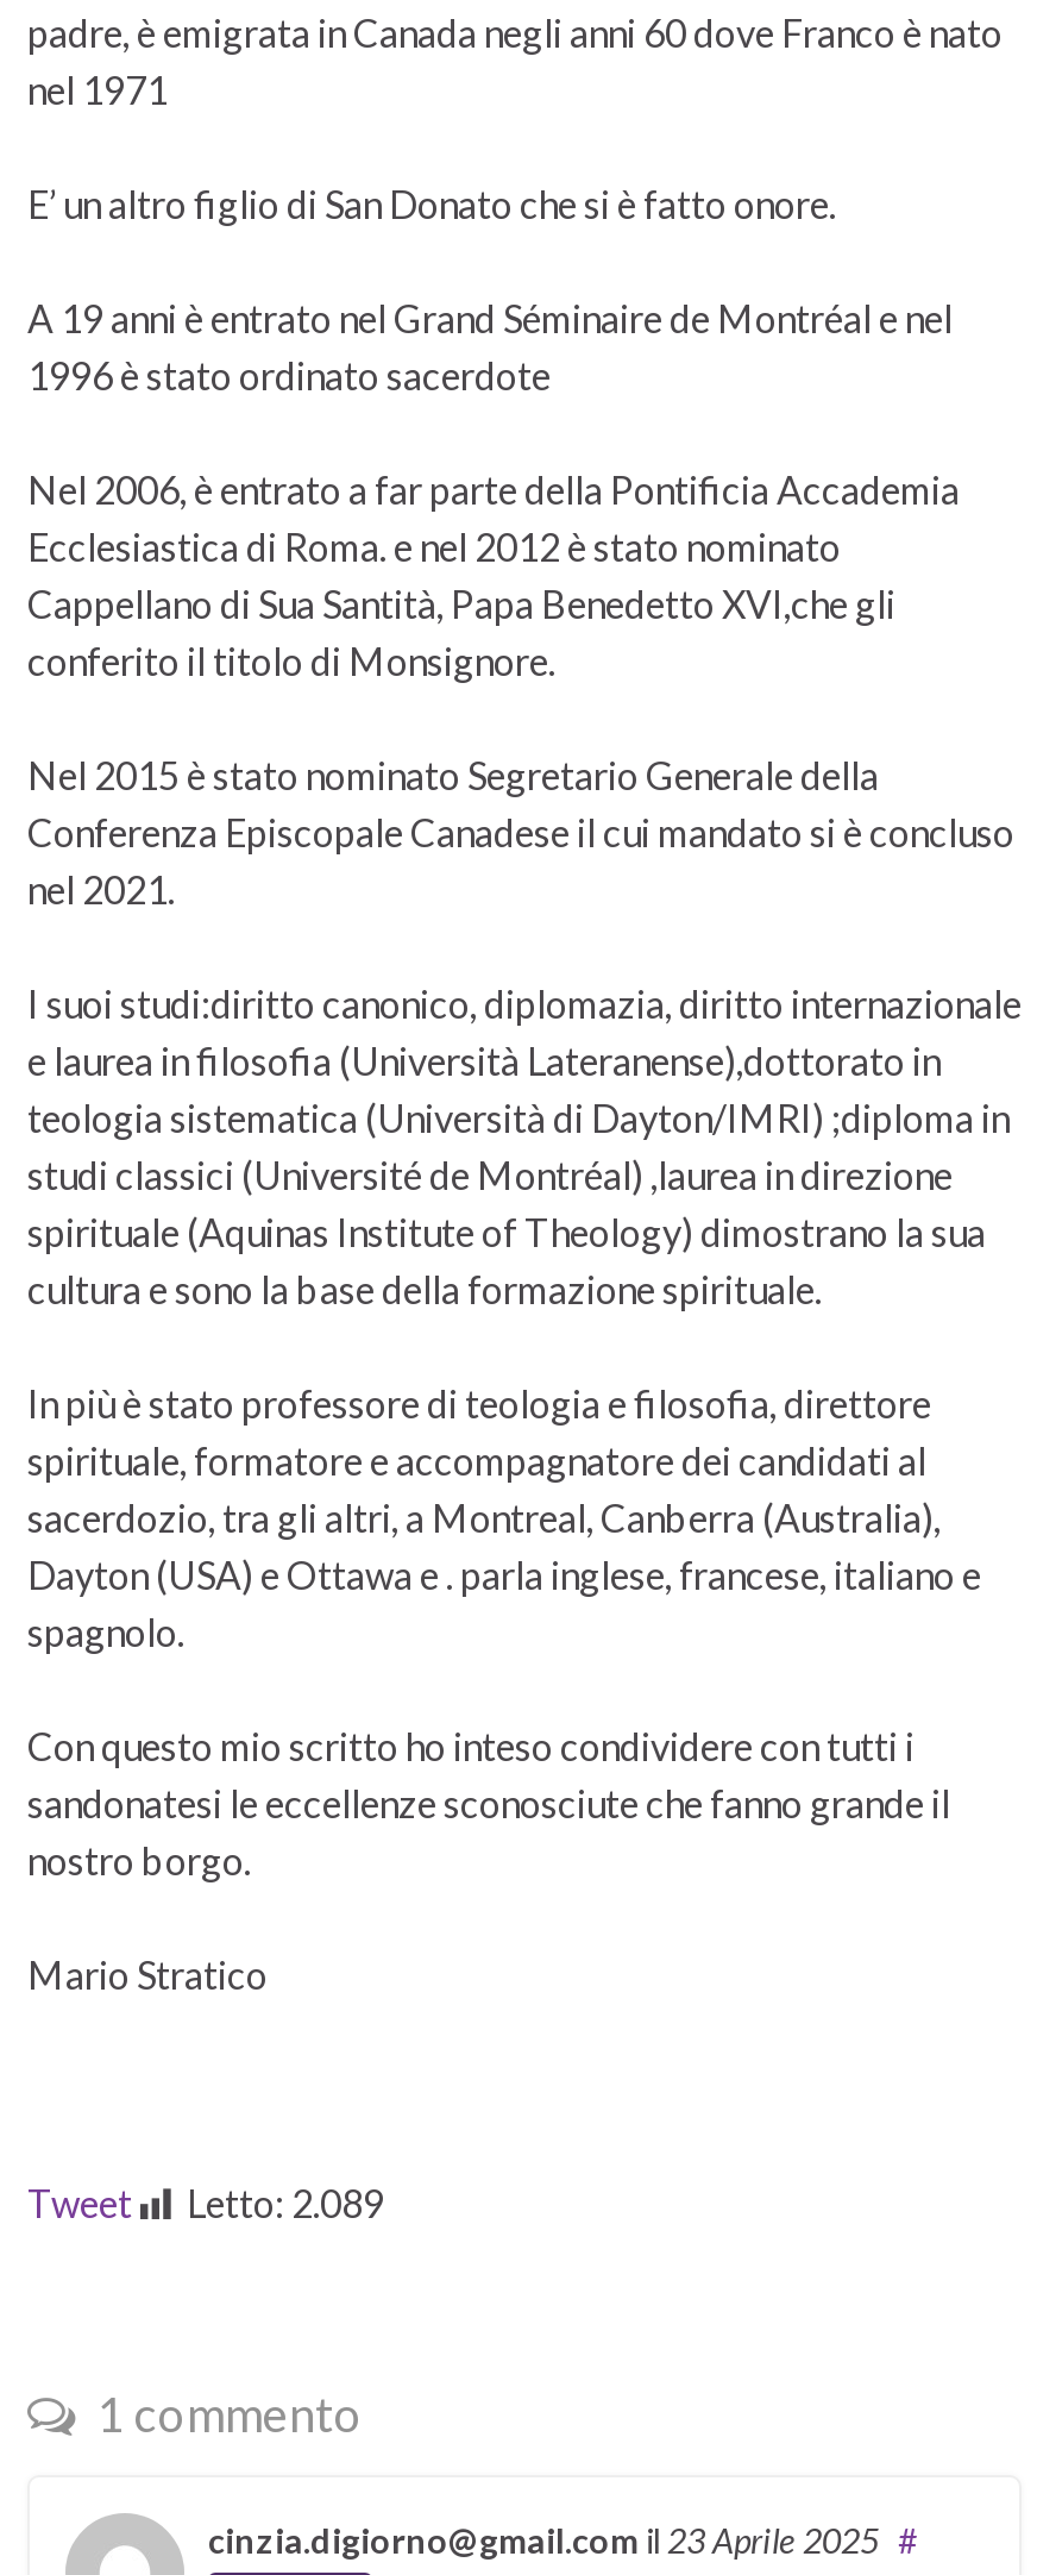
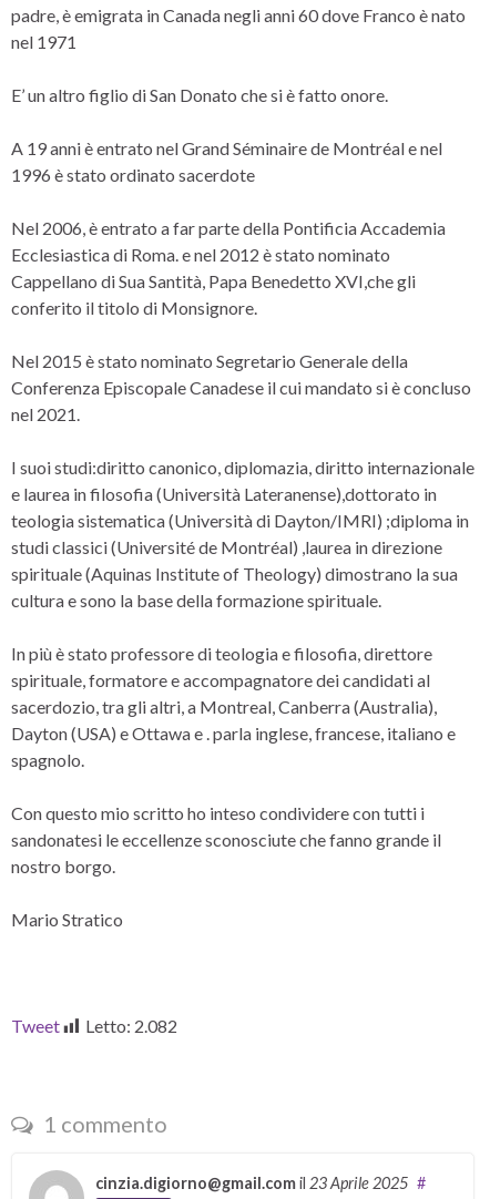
[27,2180,384,2225] Tweet Letto: 2.089 -> [11,1015,177,1036] Tweet Letto: 2.082

